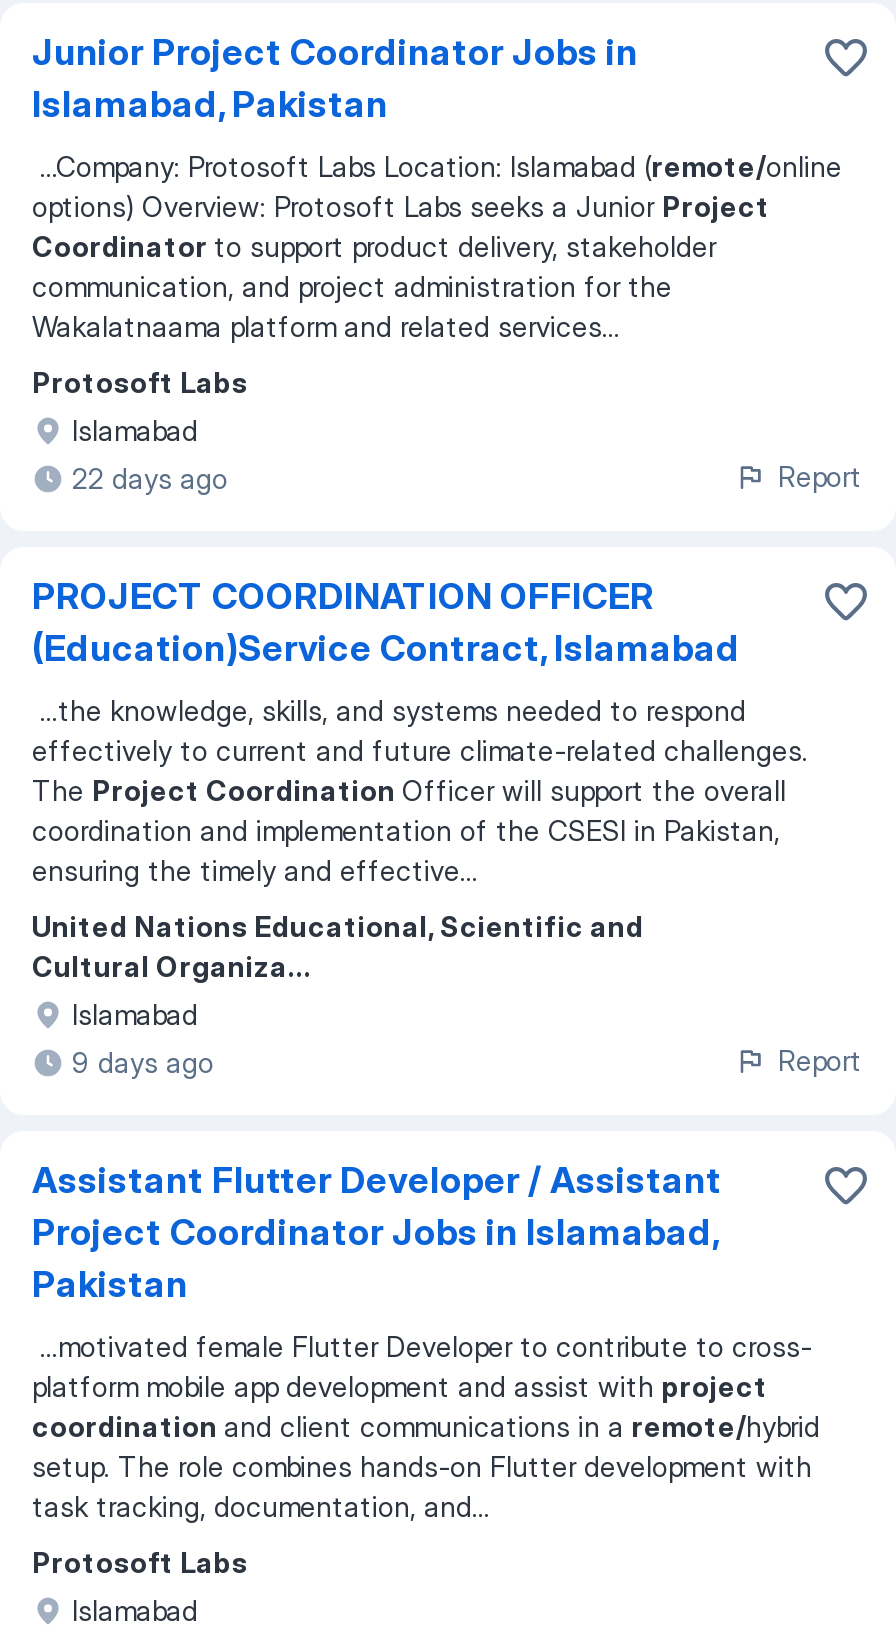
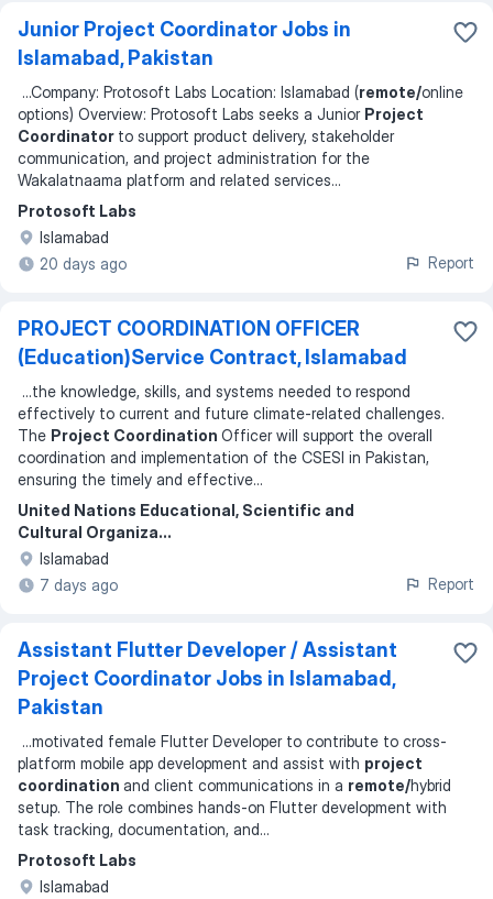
[72,461,228,495] 22 days ago -> [40,254,127,273] 20 days ago
[72,1045,214,1079] 9 days ago -> [40,575,118,594] 7 days ago

